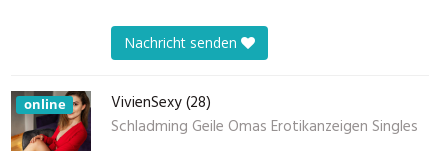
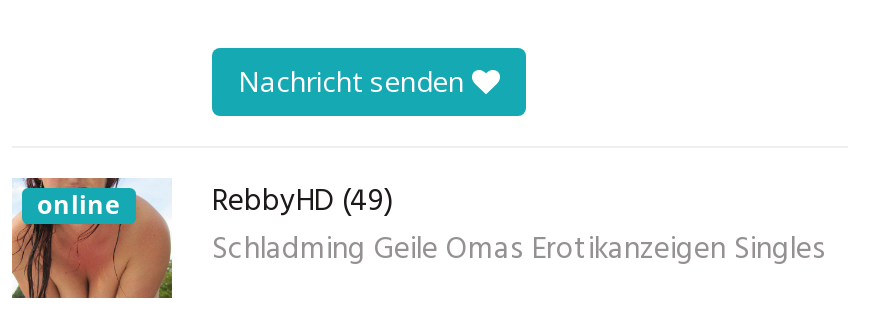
[10,90,211,152] [image] | VivienSexy (28) -> [10,176,394,300] [image] | RebbyHD (49)

